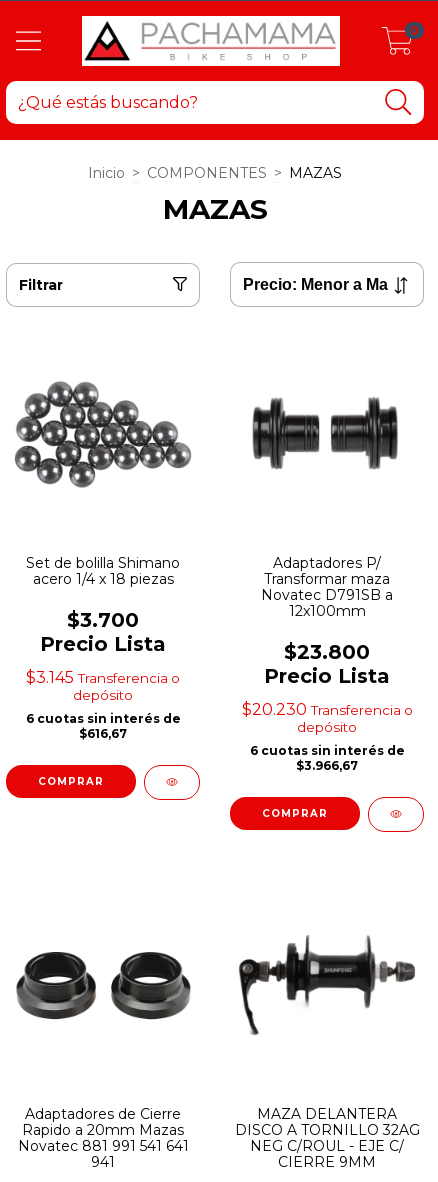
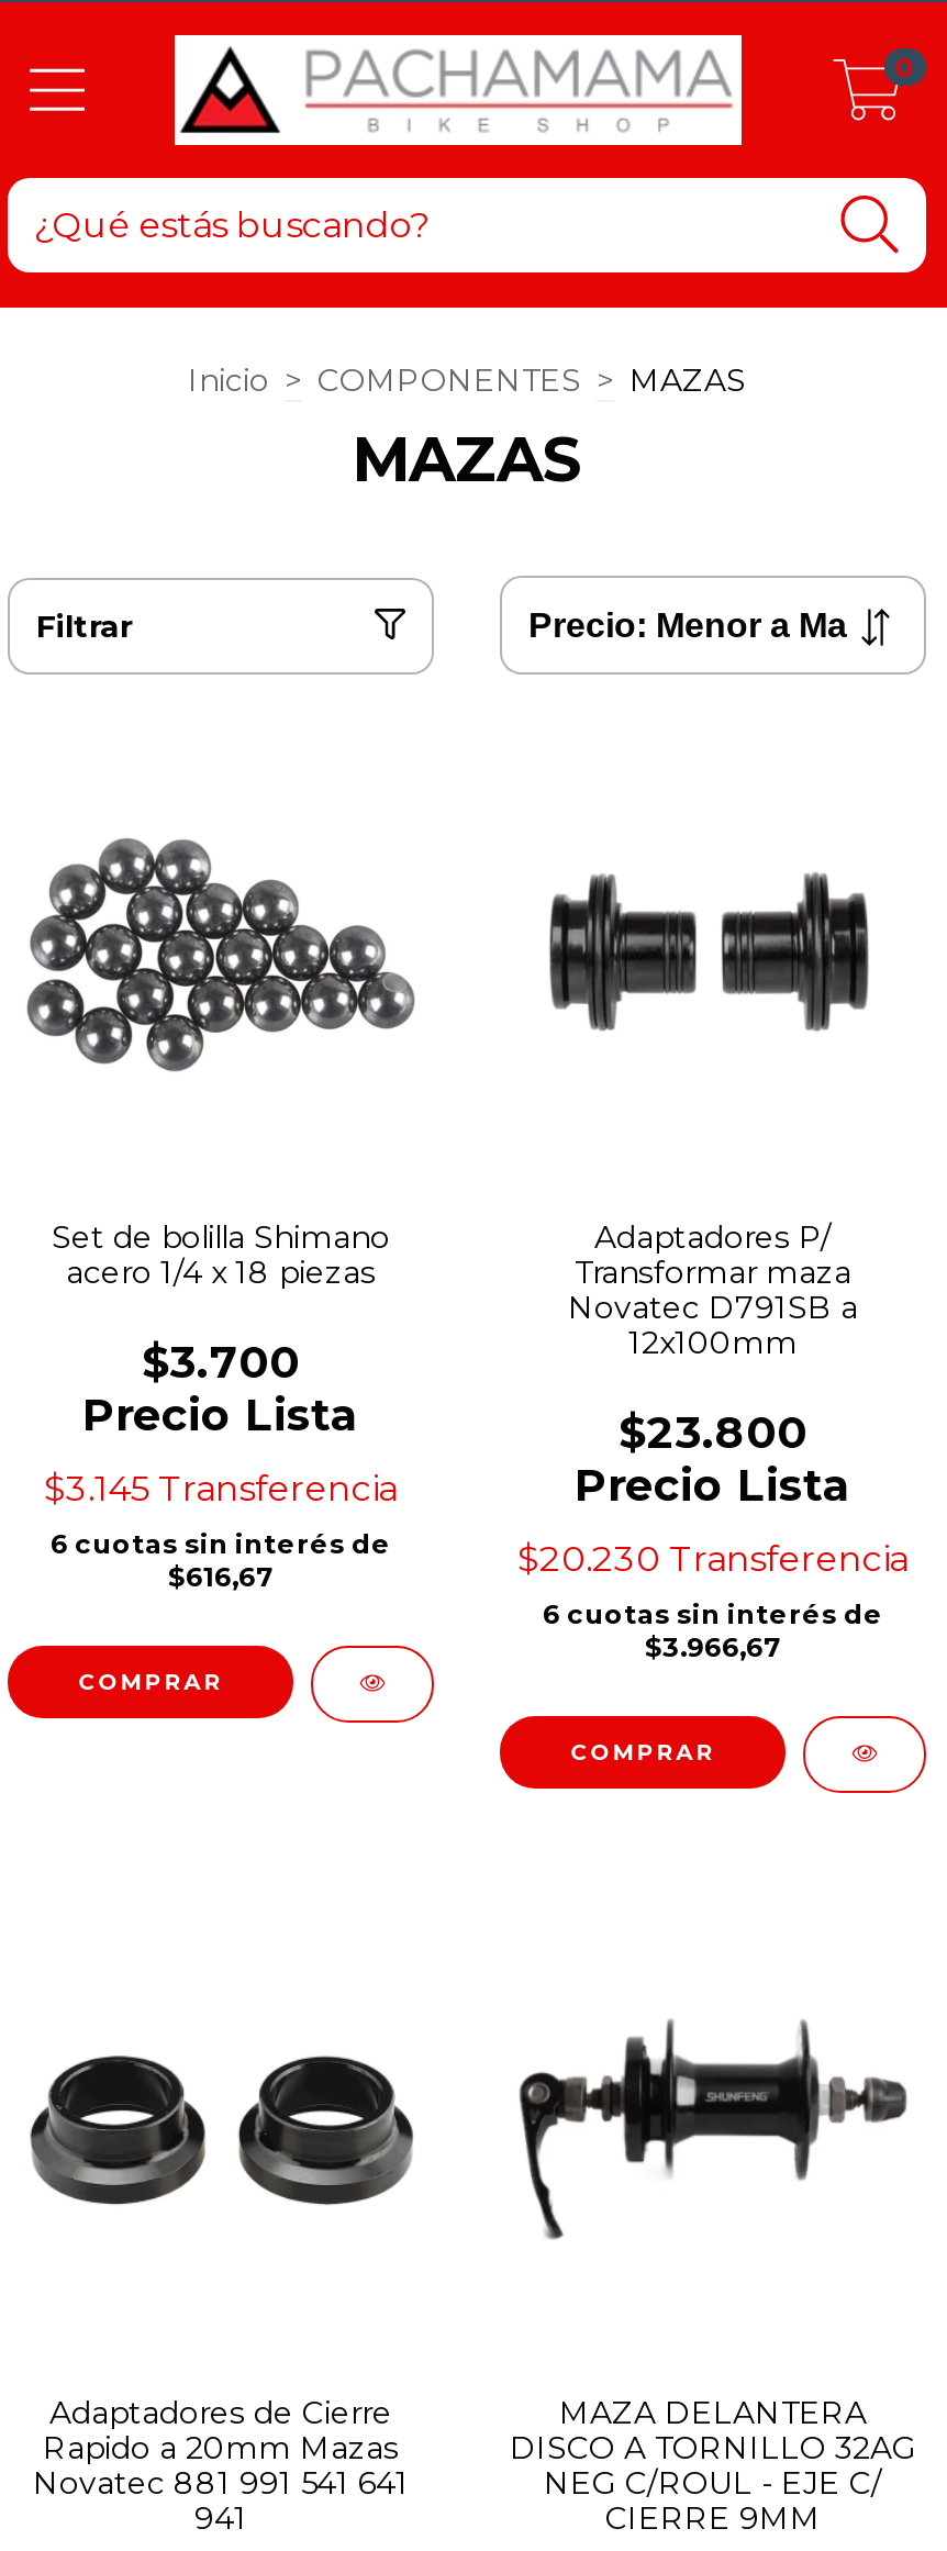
[26,668,180,703] $3.145 Transferencia o | depósito -> [44,1467,158,1509] $3.145
[241,700,412,735] $20.230 Transferencia o | depósito -> [517,1538,669,1579] $20.230

